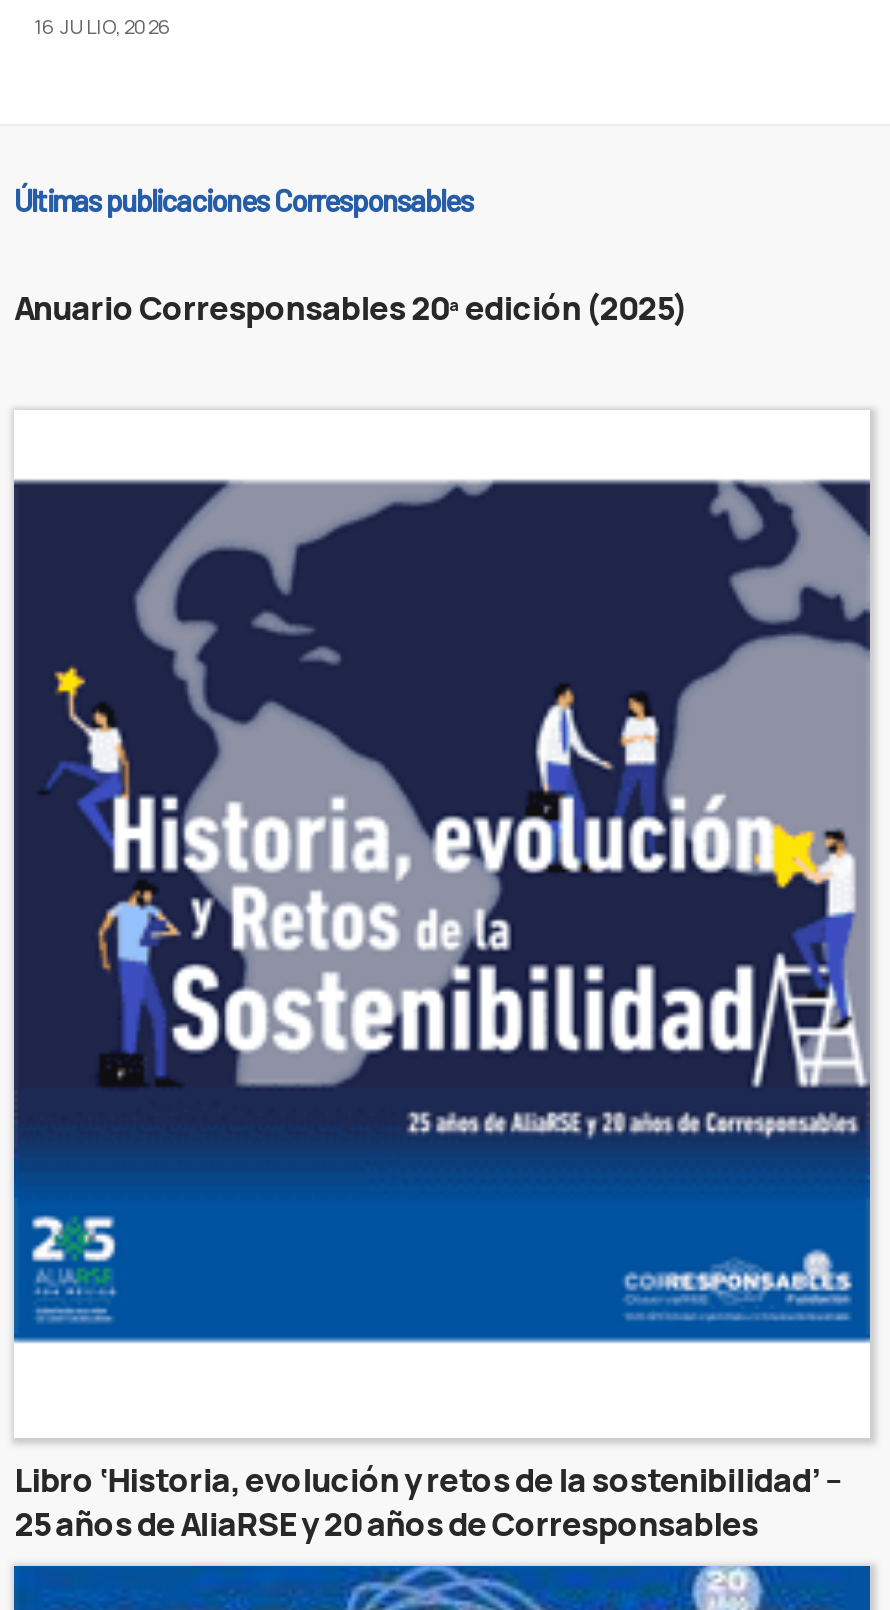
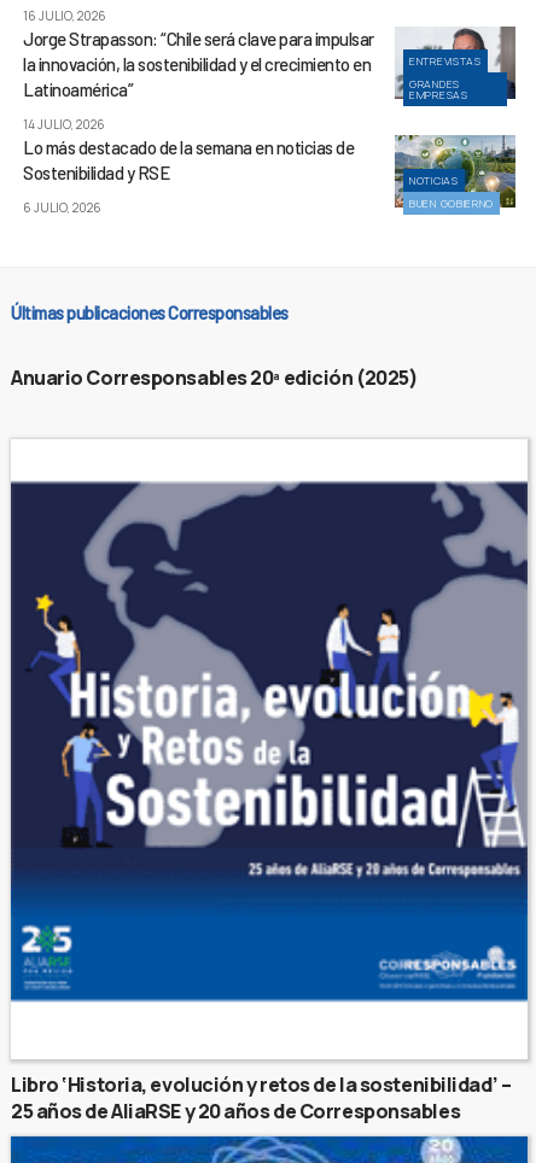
none -> [23,28,517,211] [image] | Jorge Strapasson: “Chile será clave para impulsar | la innovación, la sostenibilidad y el crecimiento en | Latinoamérica” | 14 JULIO, 2026 | NOTICIAS | BUEN GOBIERNO
none -> [23,136,354,216] Lo más destacado de la semana en noticias de | Sostenibilidad y RSE | 6 JULIO, 2026
none -> [409,25,517,107] [image] | ENTREVISTAS | GRANDES | EMPRESAS

